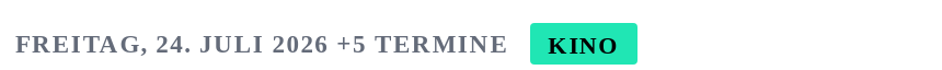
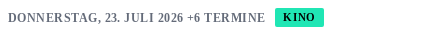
[15,31,516,58] FREITAG, 24. JULI 2026 +5 TERMINE -> [8,11,269,23] DONNERSTAG, 23. JULI 2026 +6 TERMINE

